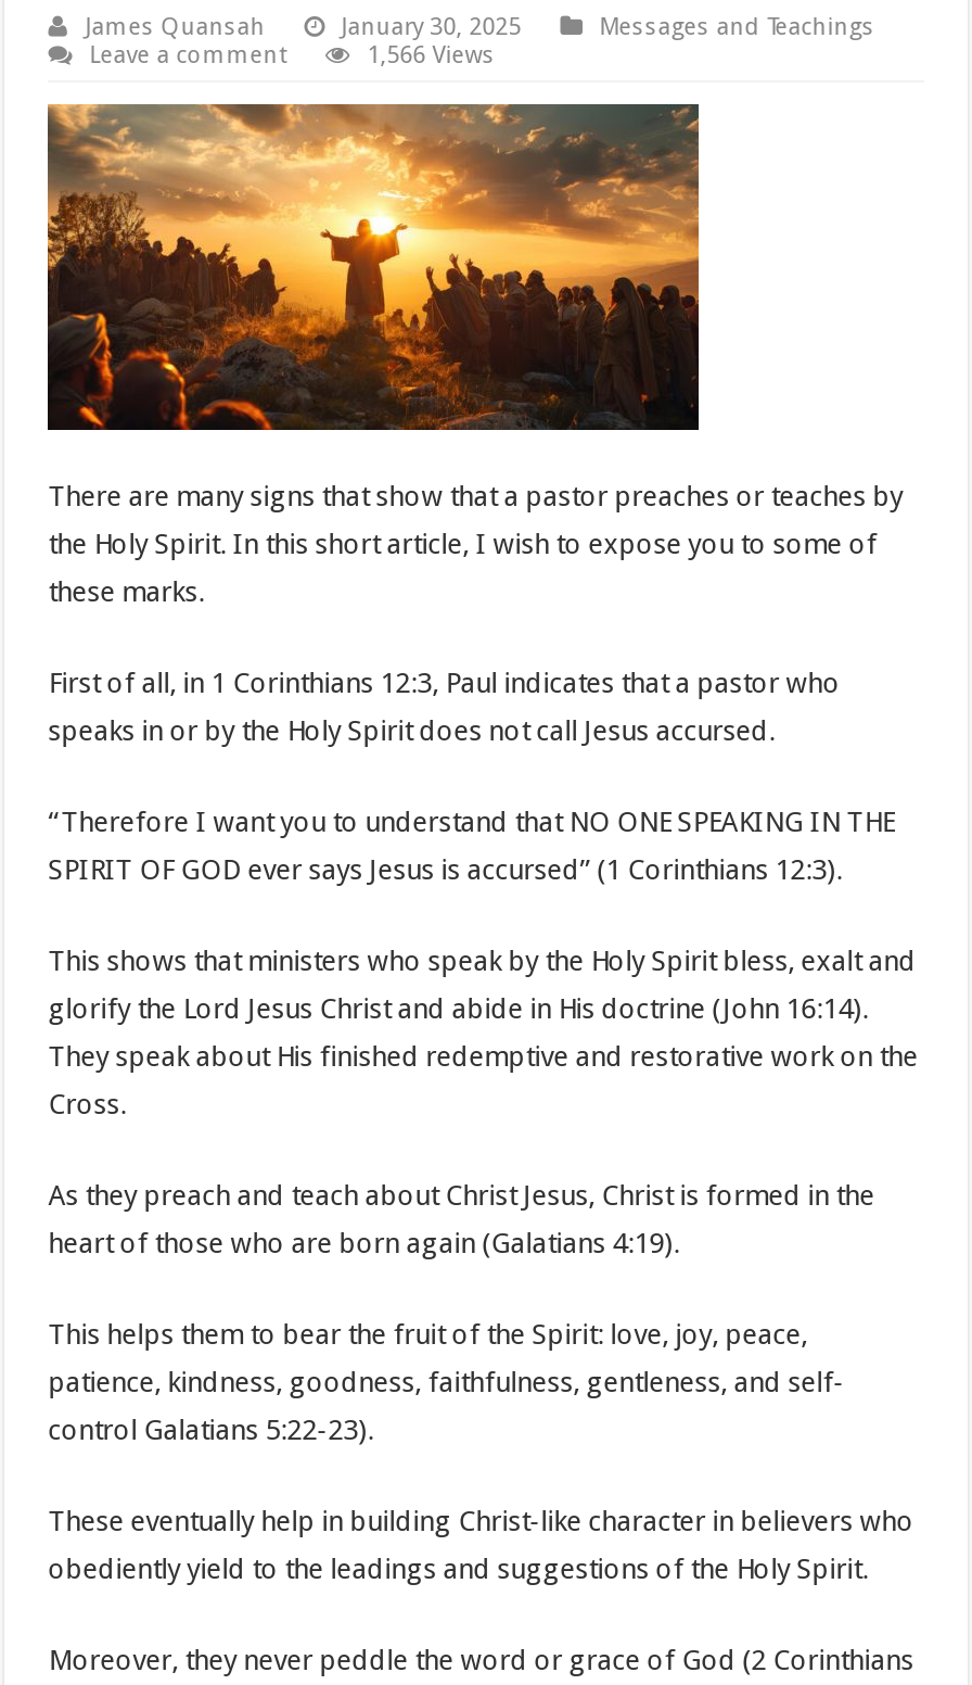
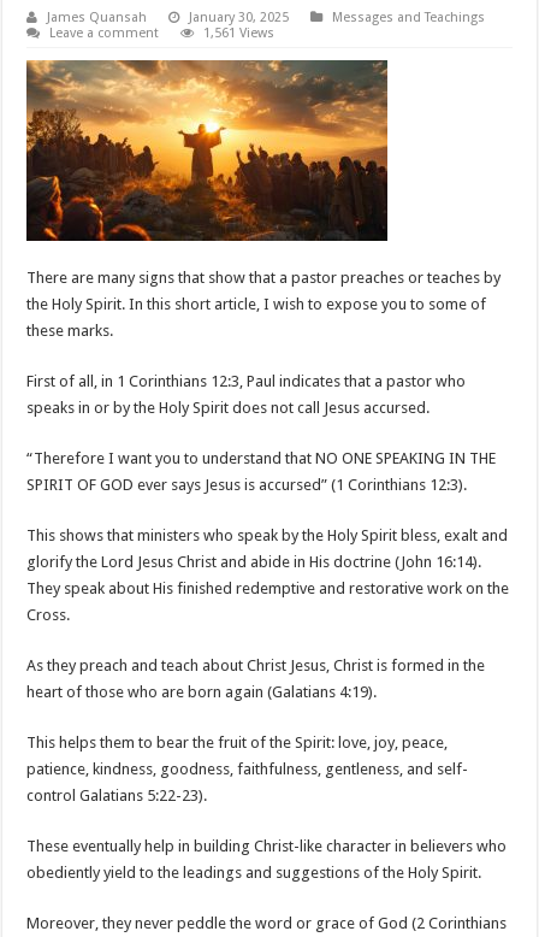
[367,41,495,69] 1,566 Views -> [204,25,275,41] 1,561 Views

